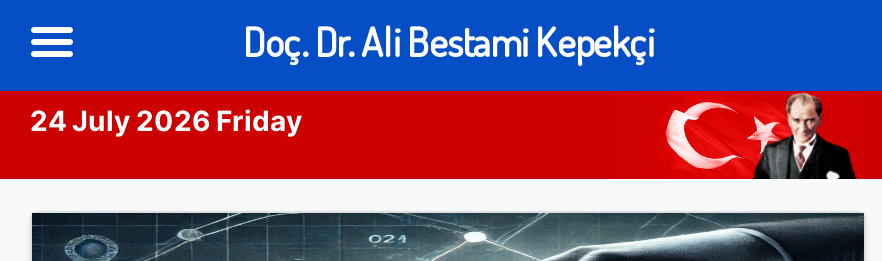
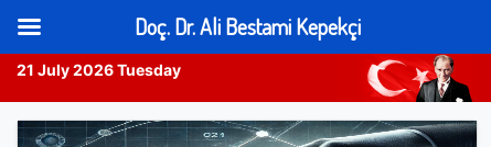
[30,103,302,137] 24 July 2026 Friday -> [17,61,181,79] 21 July 2026 Tuesday

